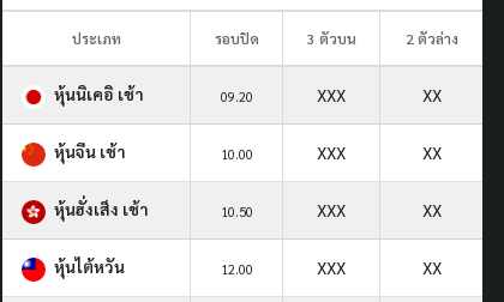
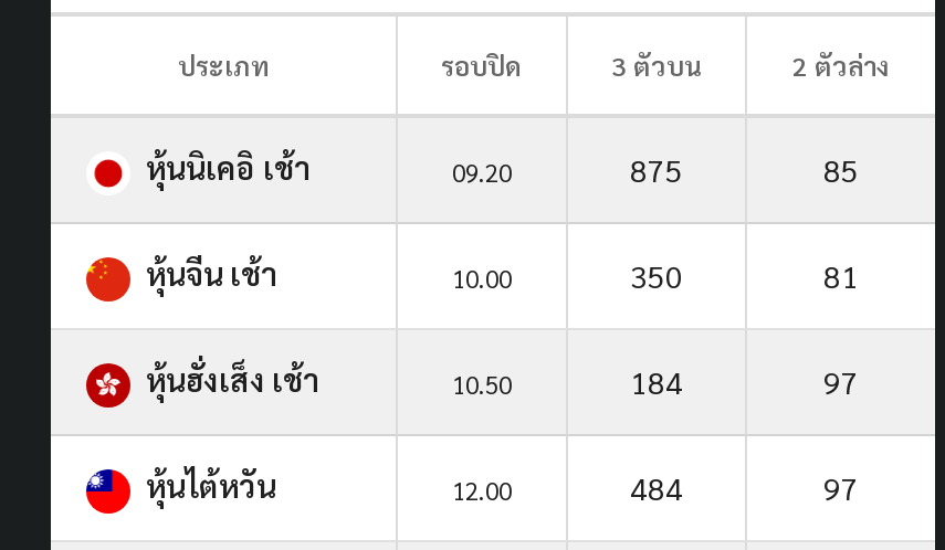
[317,84,441,105] XXX | XX -> [630,149,859,188] 875 | 85
[317,141,441,163] XXX | XX -> [630,255,859,294] 350 | 81
[317,199,441,220] XXX | XX -> [630,361,859,400] 184 | 97
[317,256,441,278] XXX | XX -> [630,467,859,506] 484 | 97

